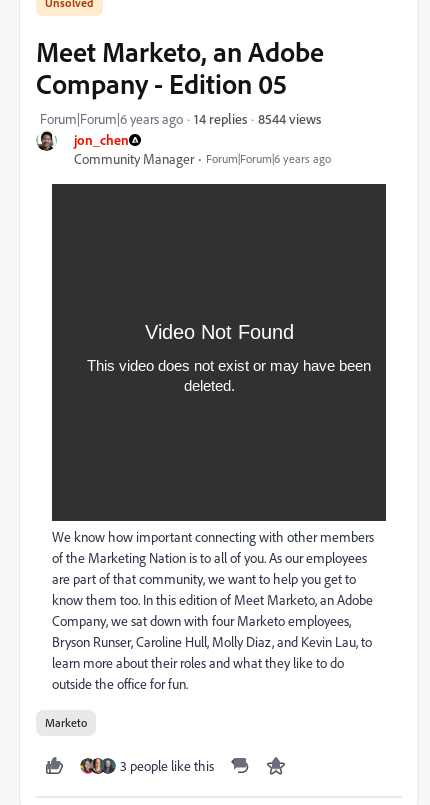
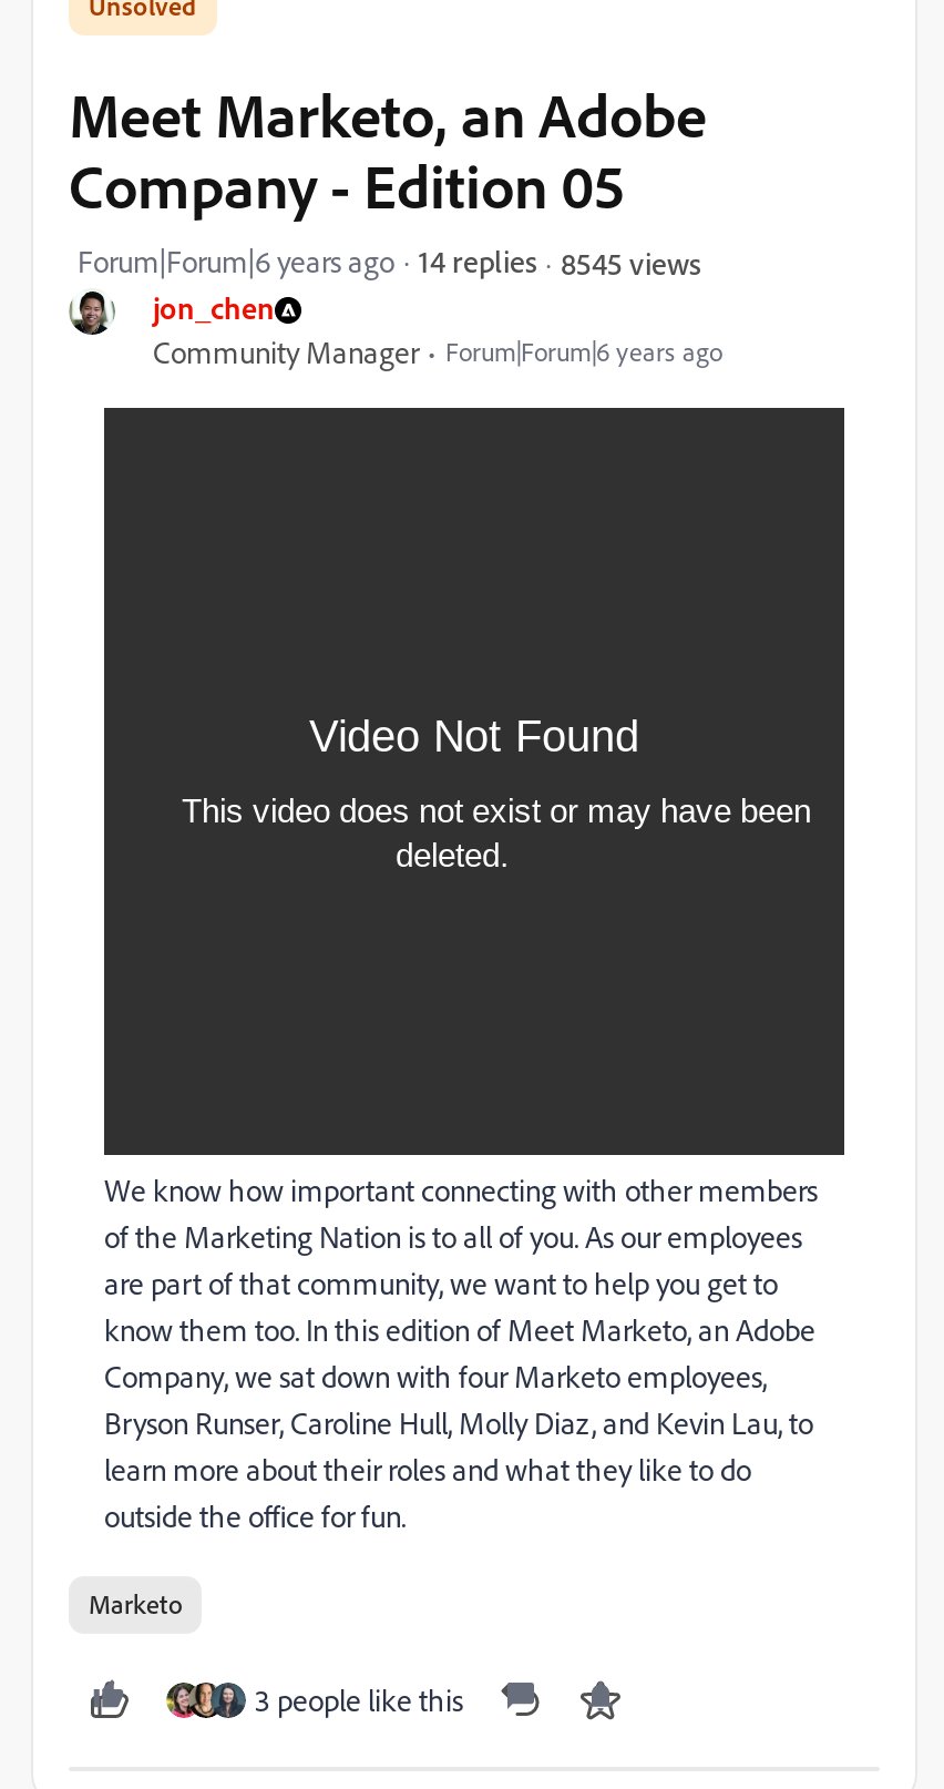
[258,109,321,126] 8544 views -> [561,243,700,280] 8545 views

